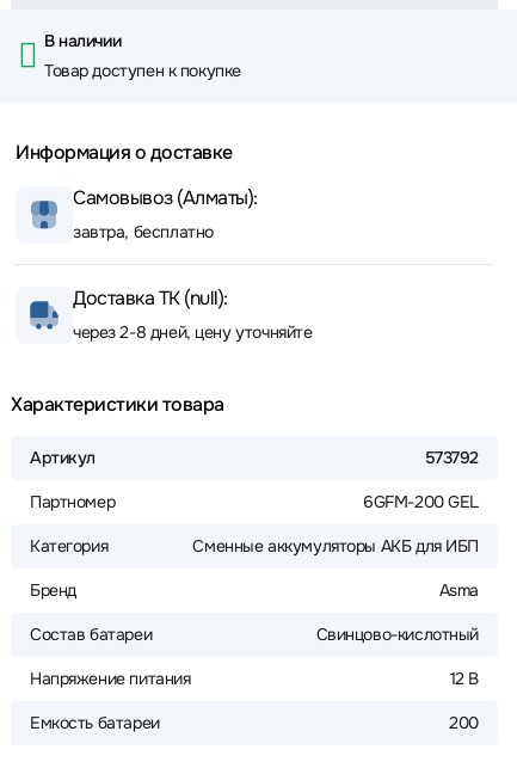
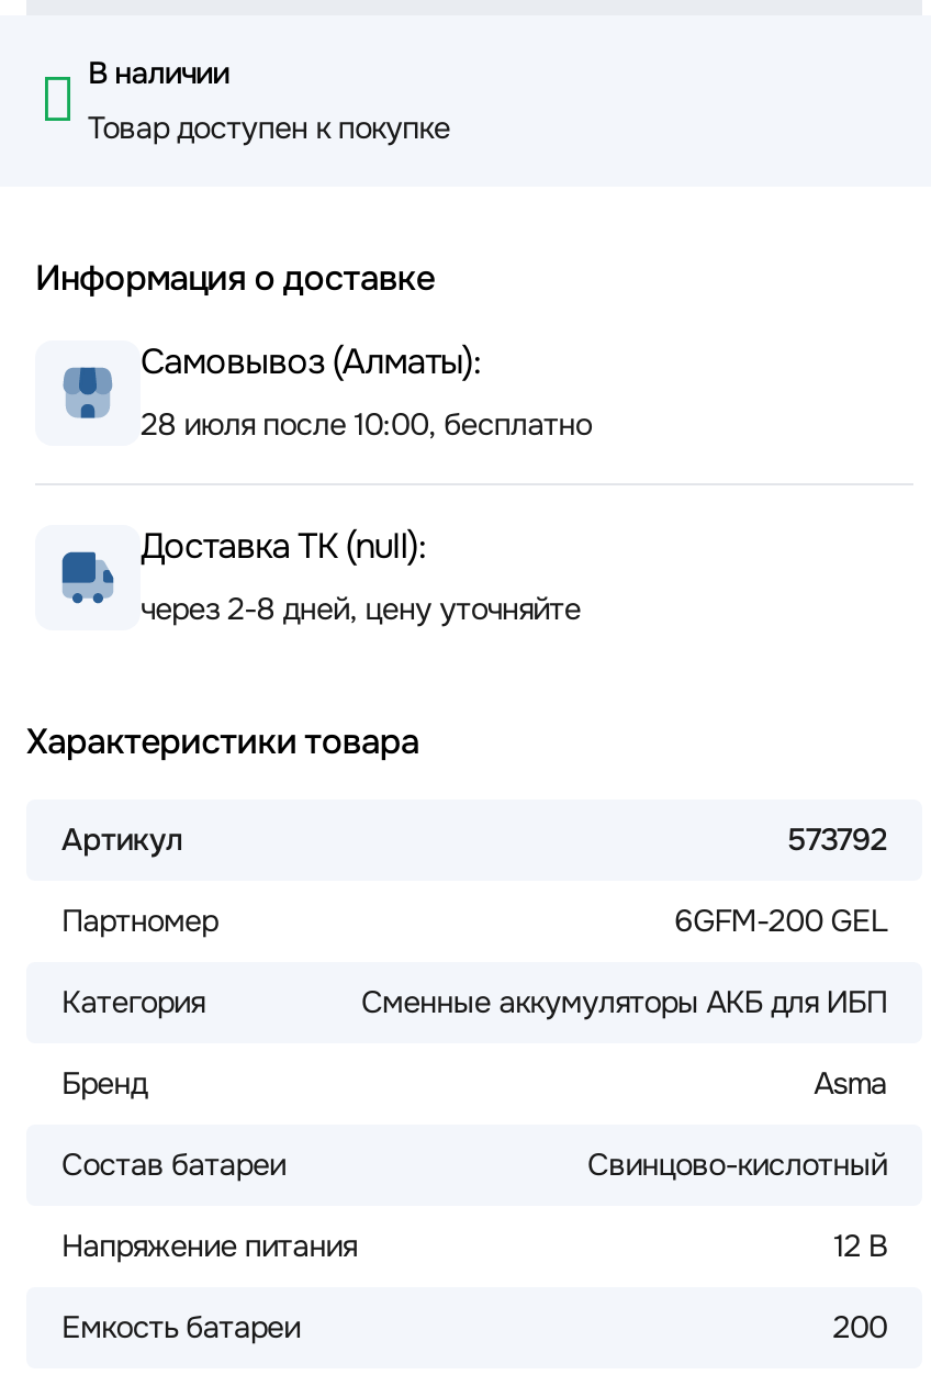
[73,221,214,242] завтра, бесплатно -> [141,404,592,444] 28 июля после 10:00, бесплатно

